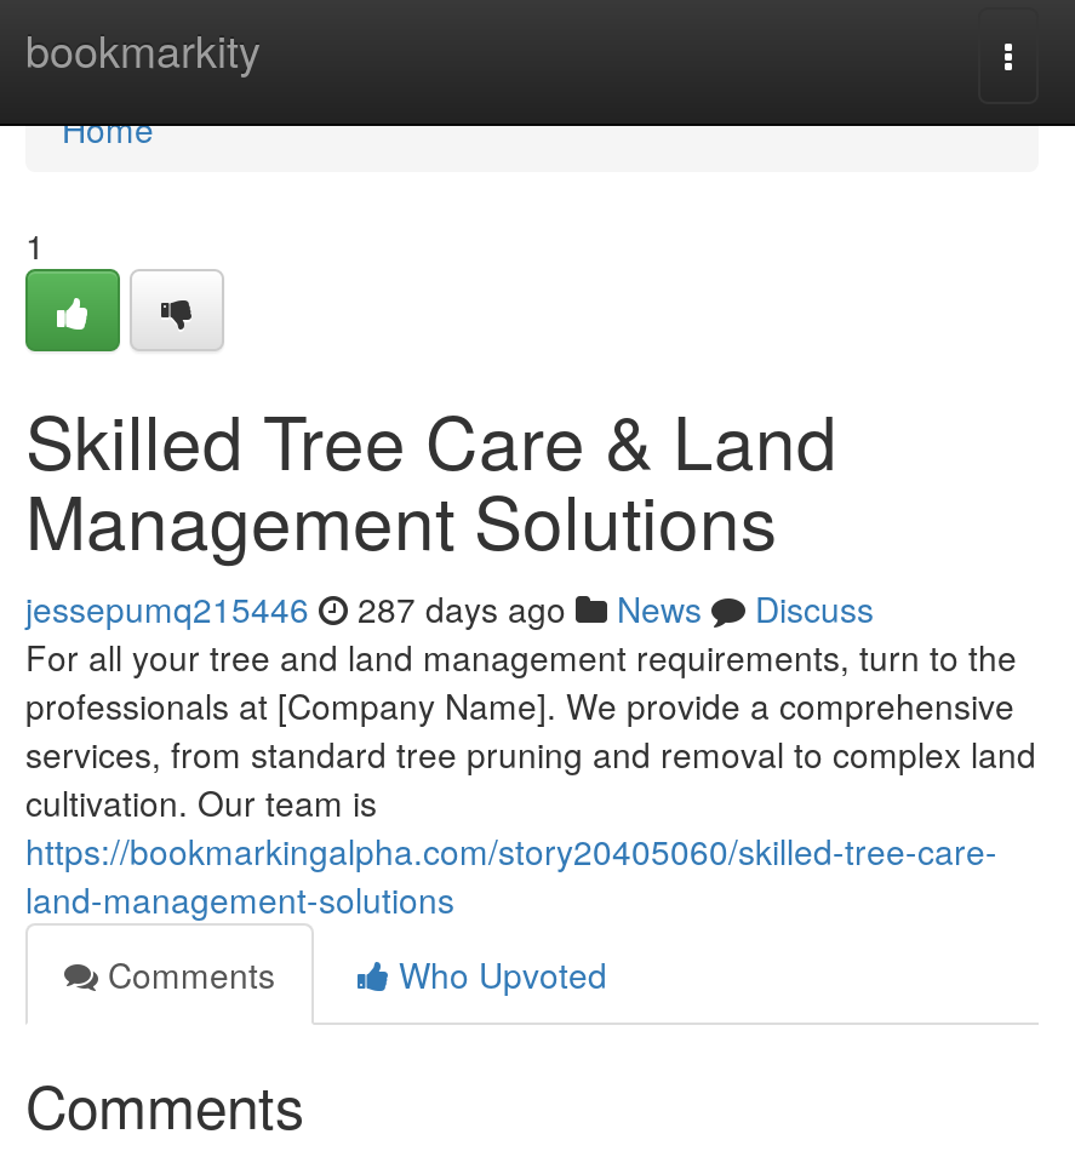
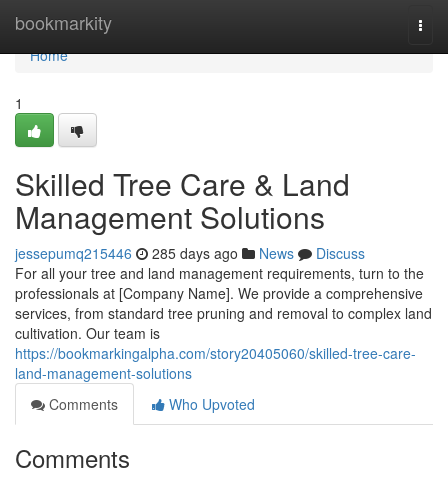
[25,584,874,632] jessepumq215446 287 days ago News Discuss -> [15,243,365,263] jessepumq215446 285 days ago News Discuss

